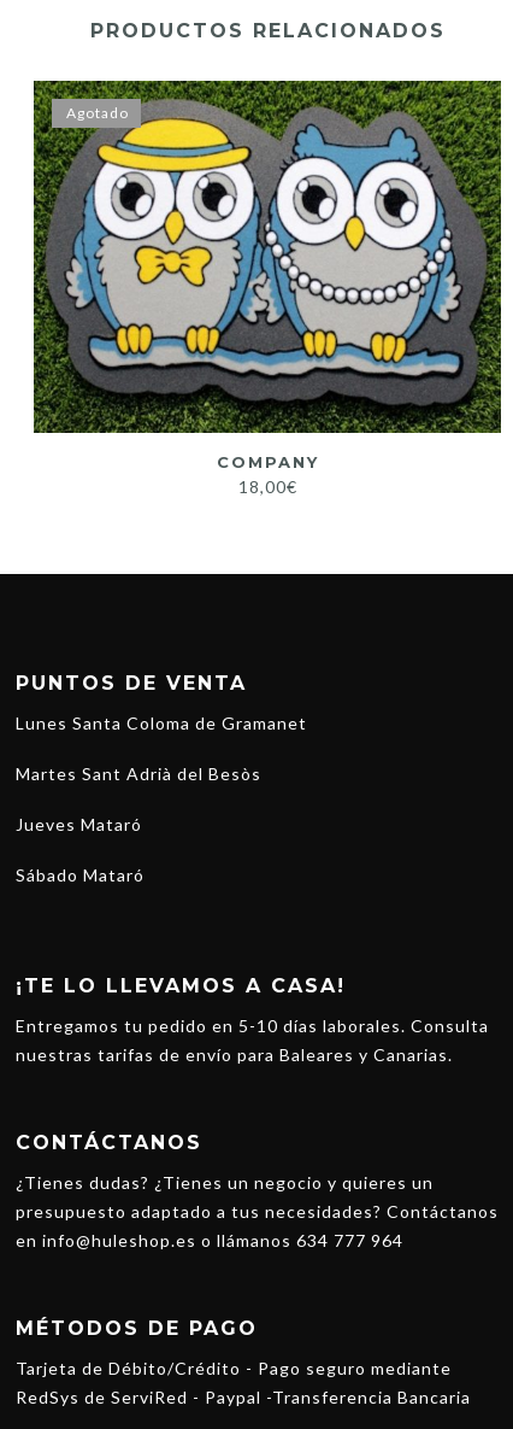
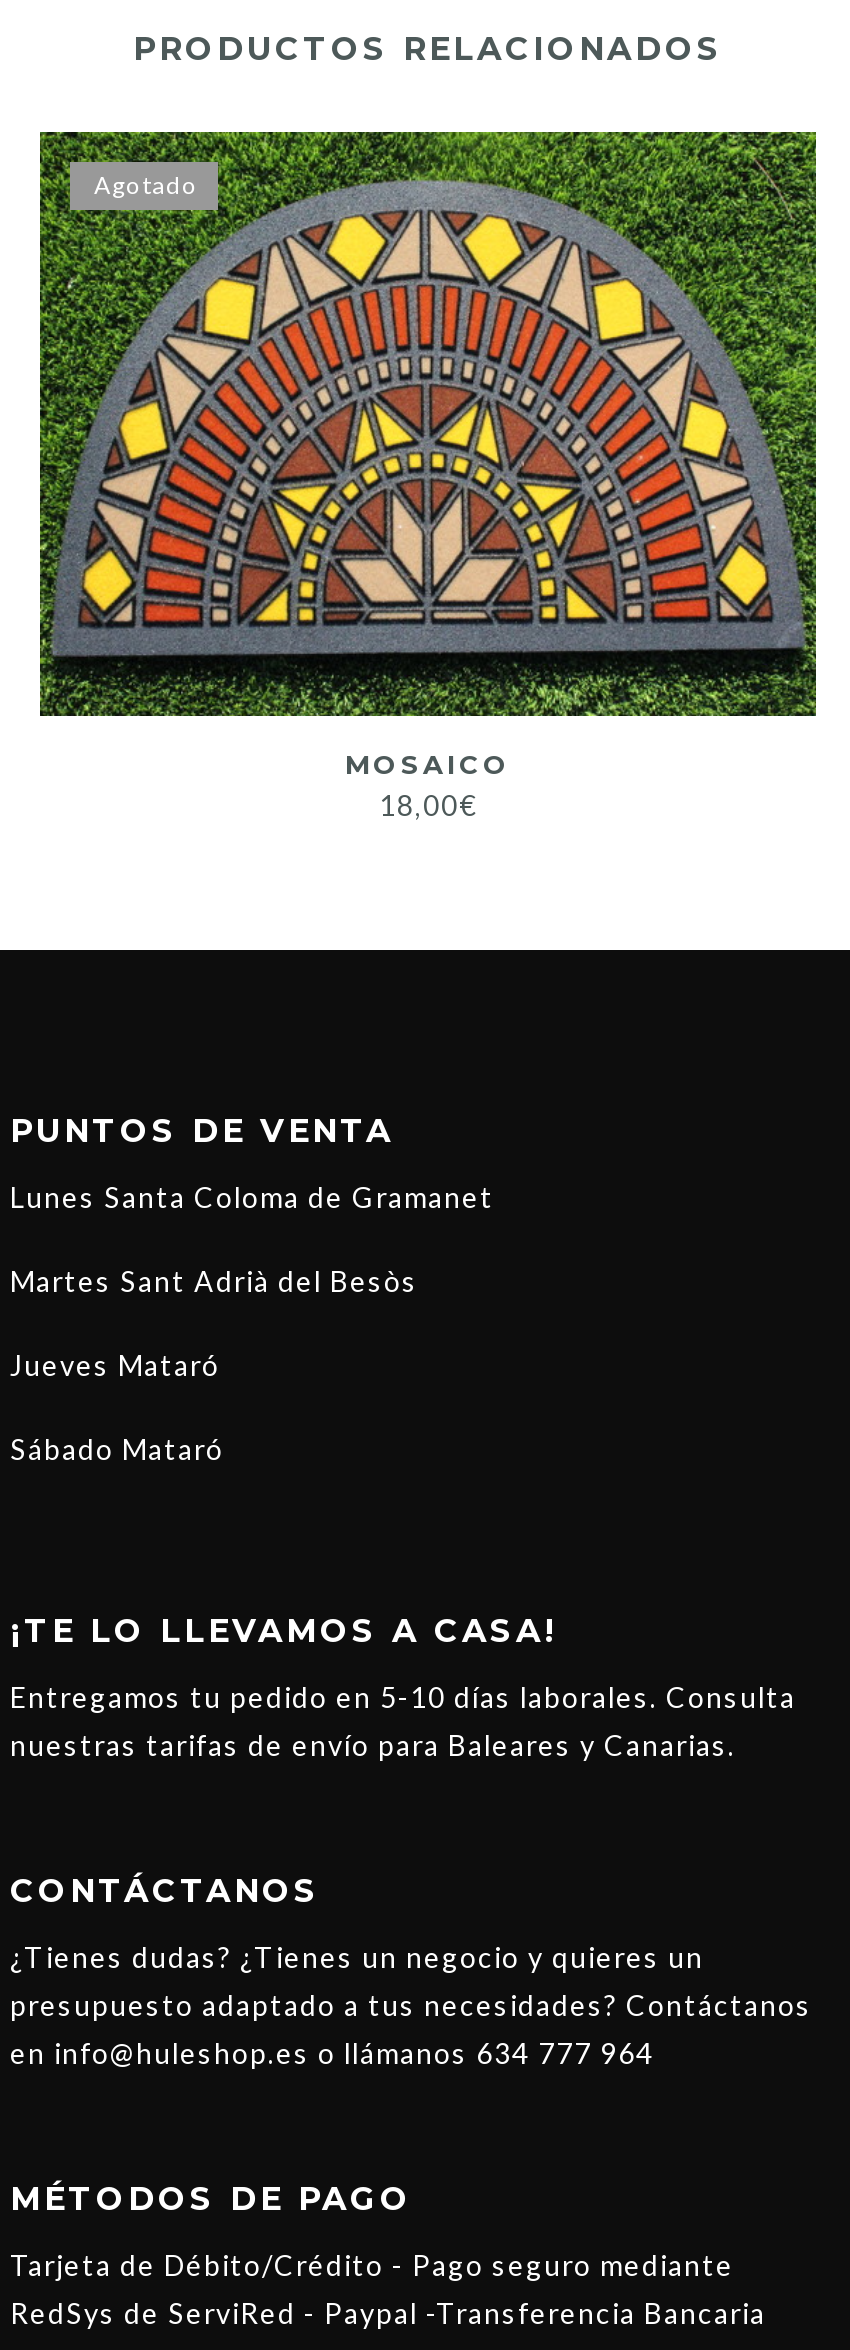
[34,81,501,471] [image] | COMPANY -> [40,132,816,780] [image] | MOSAICO

